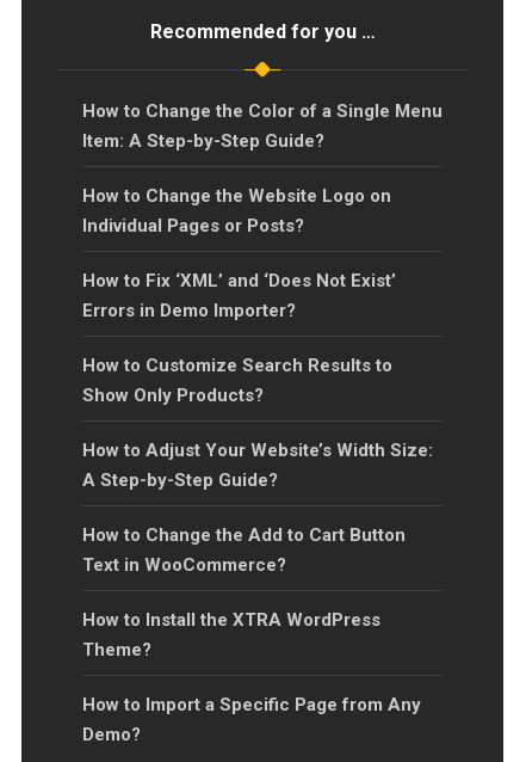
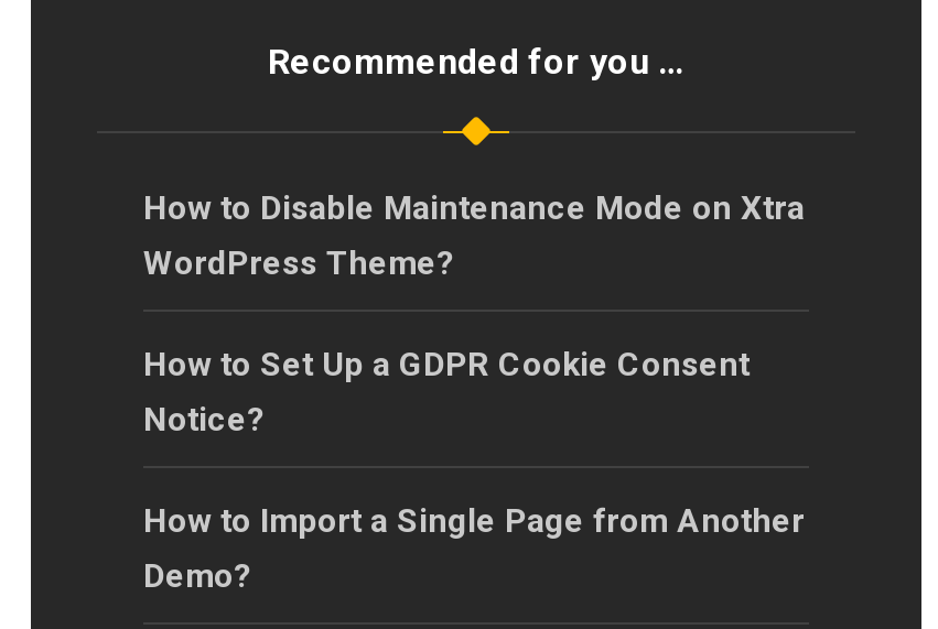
[82,100,443,716] How to Change the Color of a Single Menu | Item: A Step-by-Step Guide? | How to Change the Website Logo on | Individual Pages or Posts? | How to Fix ‘XML’ and ‘Does Not Exist’ | Errors in Demo Importer? | How to Customize Search Results to | Show Only Products? | How to Adjust Your Website’s Width Size: | A Step-by-Step Guide? | How to Change the Add to Cart Button | Text in WooCommerce? | How to Install the XTRA WordPress | Theme? | How to Import a Specific Page from Any -> [143,189,805,541] How to Disable Maintenance Mode on Xtra | WordPress Theme? | How to Set Up a GDPR Cookie Consent | Notice? | How to Import a Single Page from Another

